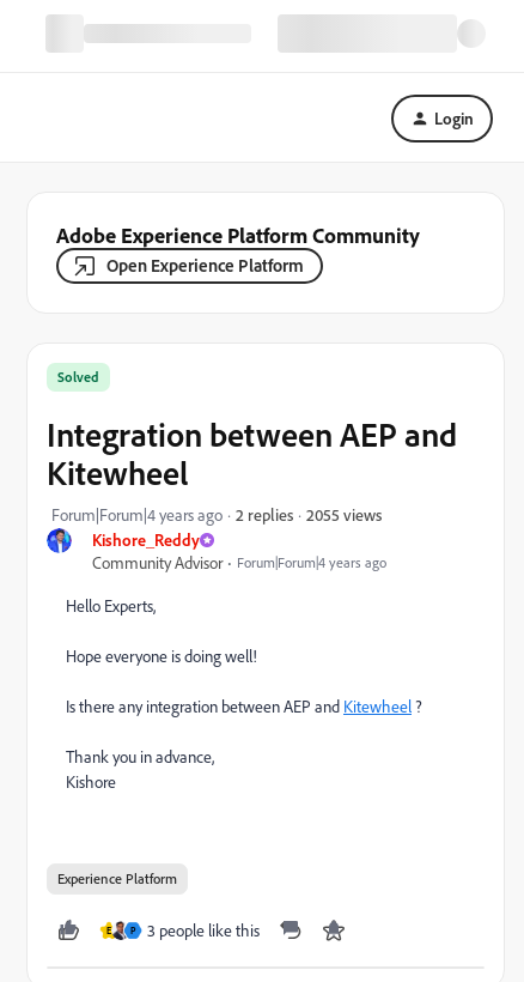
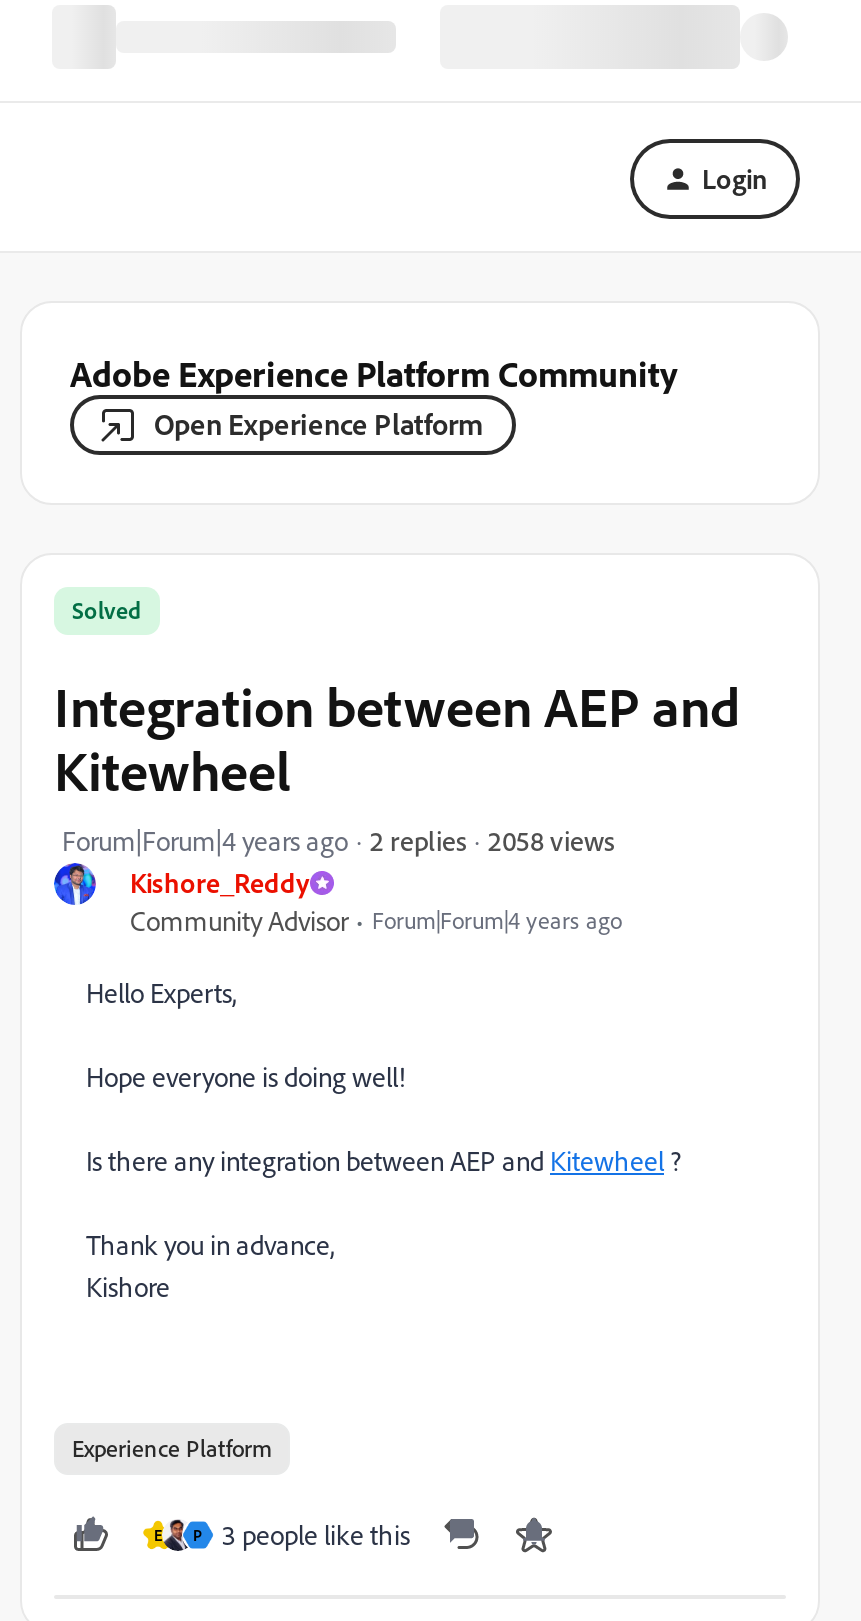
[306,504,382,524] 2055 views -> [488,822,614,856] 2058 views

